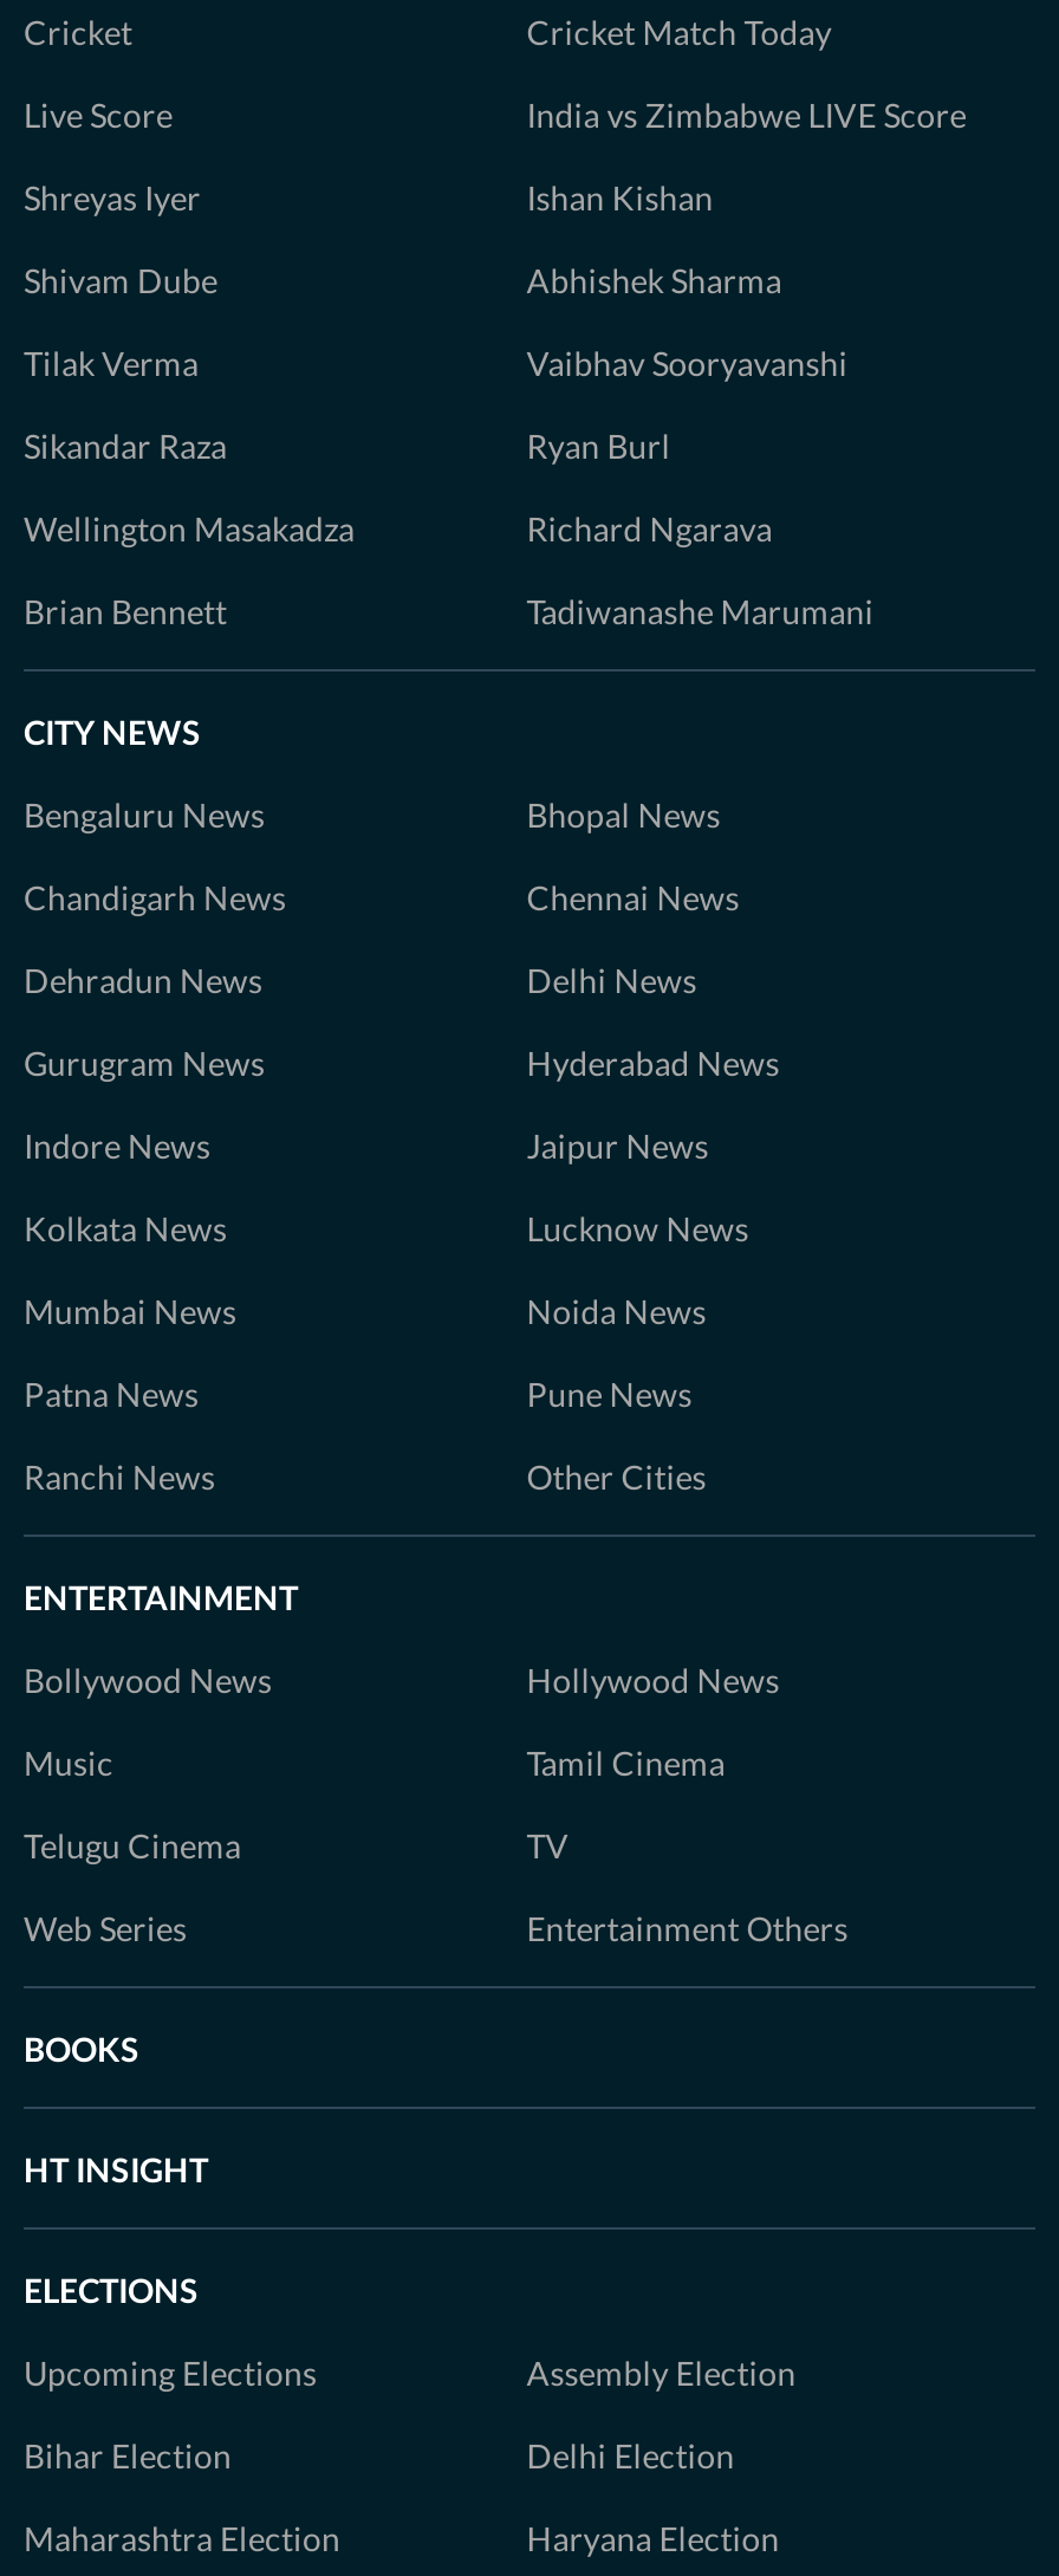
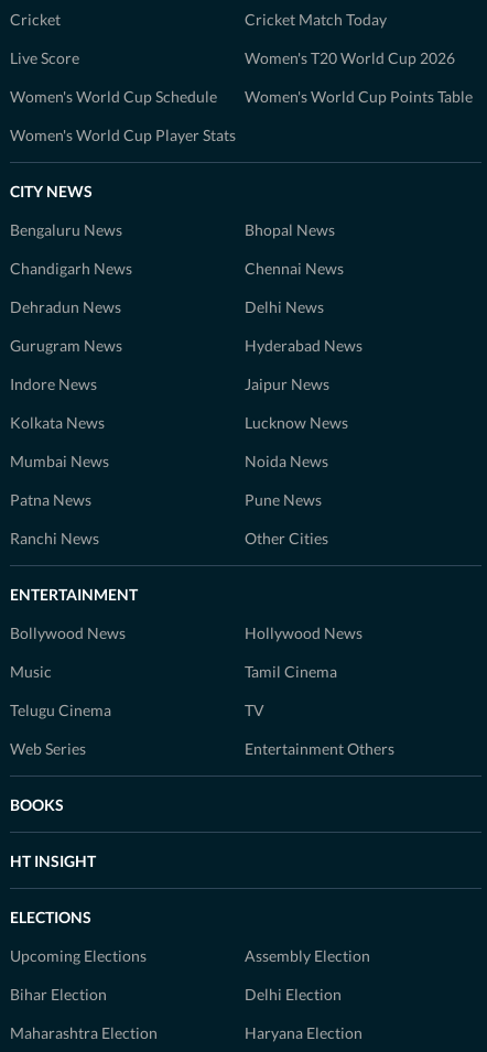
[24,95,966,631] India vs Zimbabwe LIVE Score | Shreyas Iyer | Ishan Kishan | Shivam Dube | Abhishek Sharma | Tilak Verma | Vaibhav Sooryavanshi | Sikandar Raza | Ryan Burl | Wellington Masakadza | Richard Ngarava | Brian Bennett | Tadiwanashe Marumani -> [10,48,472,144] Women's T20 World Cup 2026 | Women's World Cup Schedule | Women's World Cup Points Table | Women's World Cup Player Stats

